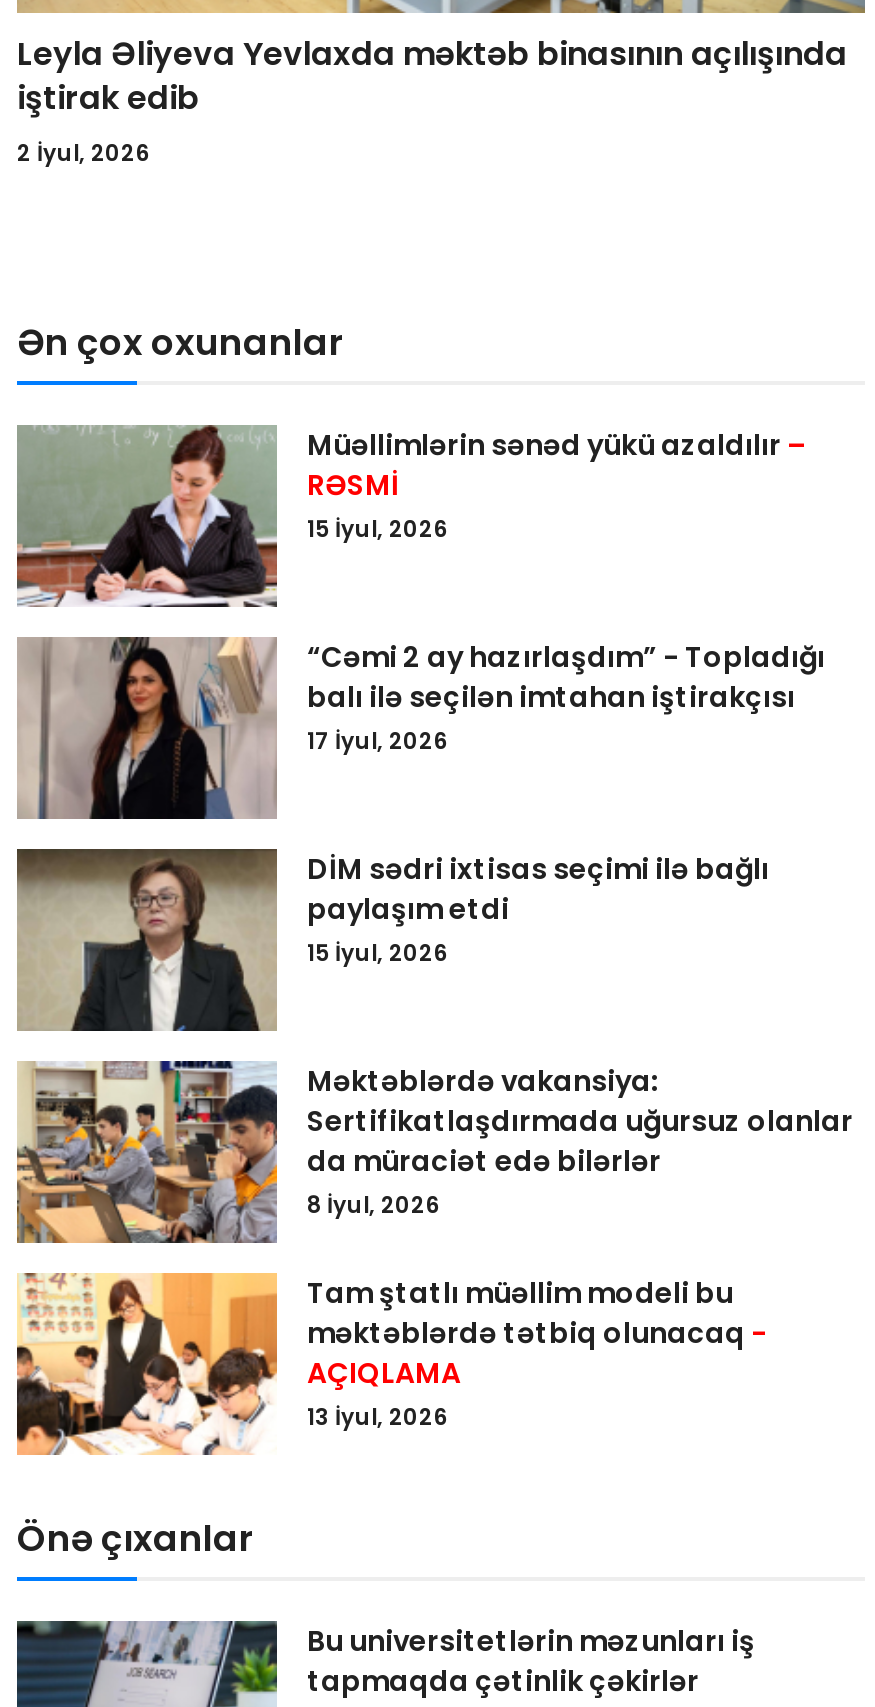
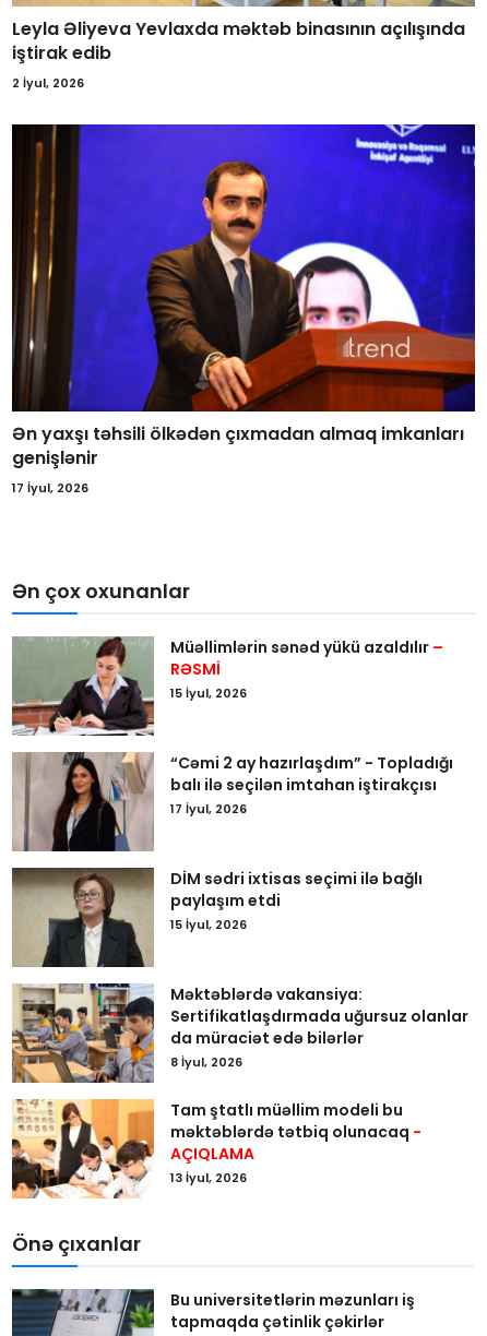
none -> [11,123,476,497] [image] | Ən yaxşı təhsili ölkədən çıxmadan almaq imkanları | genişlənir | 17 İyul, 2026

